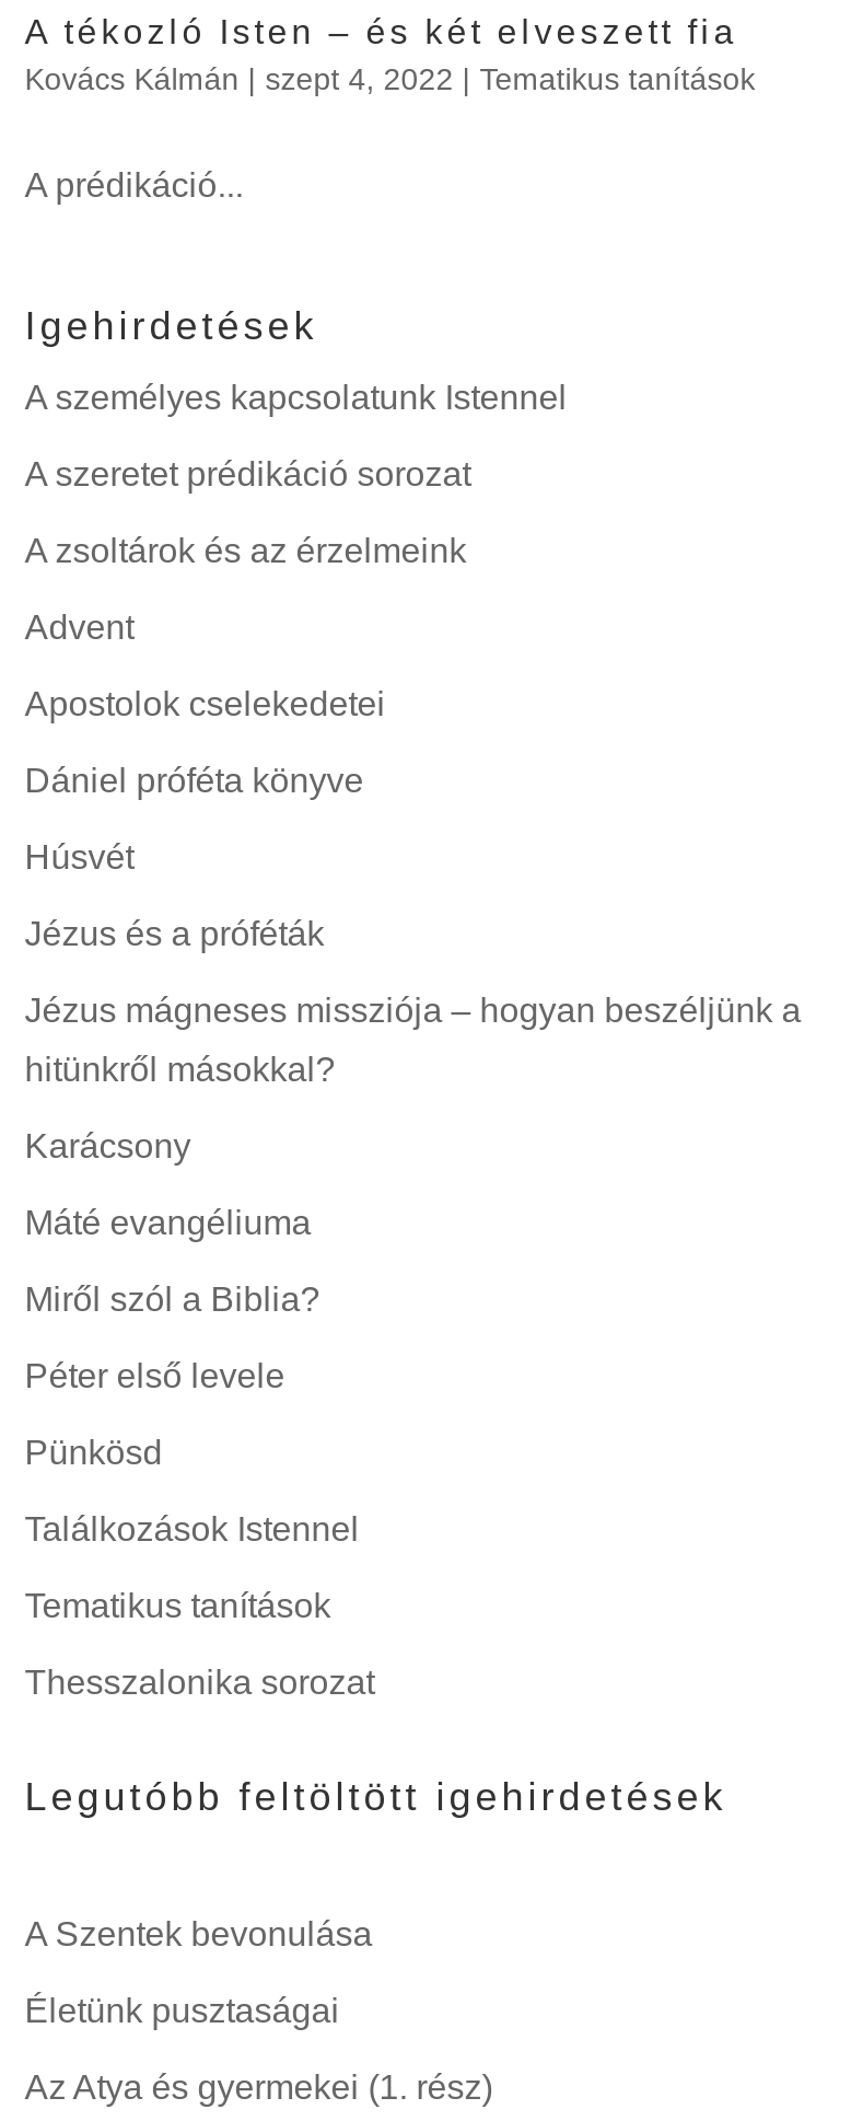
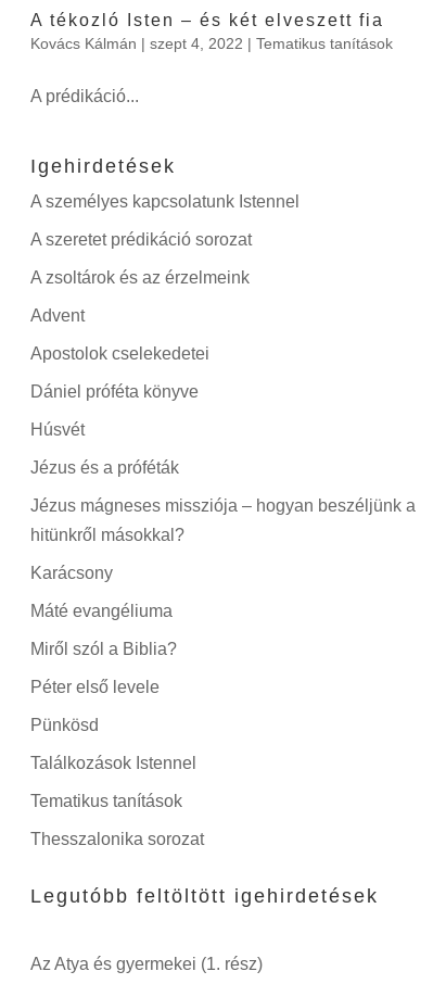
[25,1915,373,2029] A Szentek bevonulása | Életünk pusztaságai -> none

